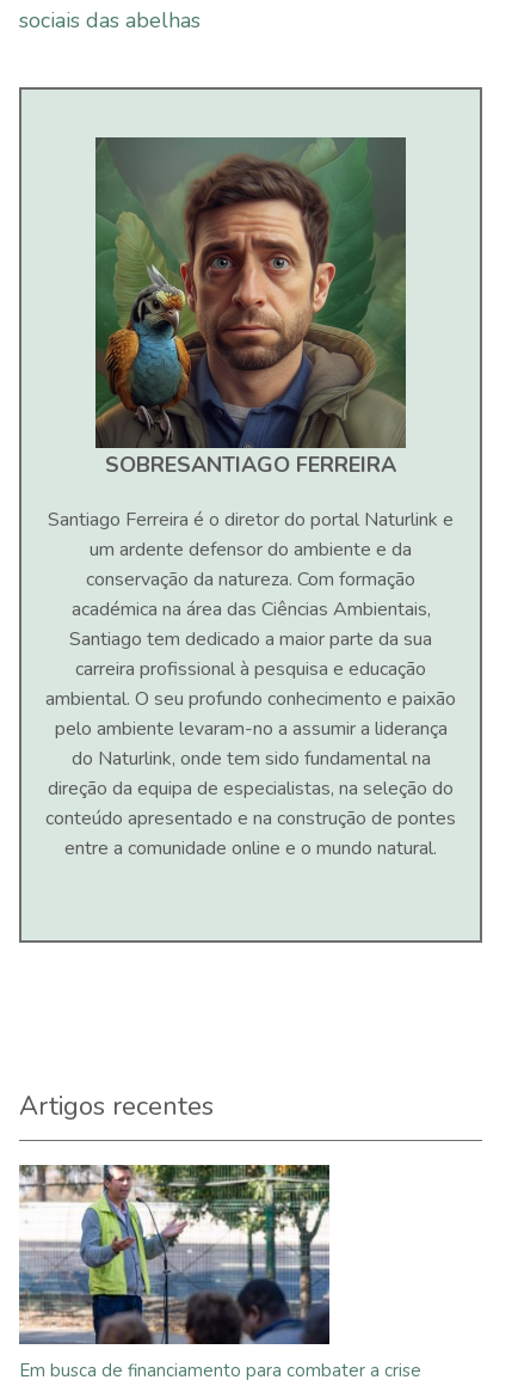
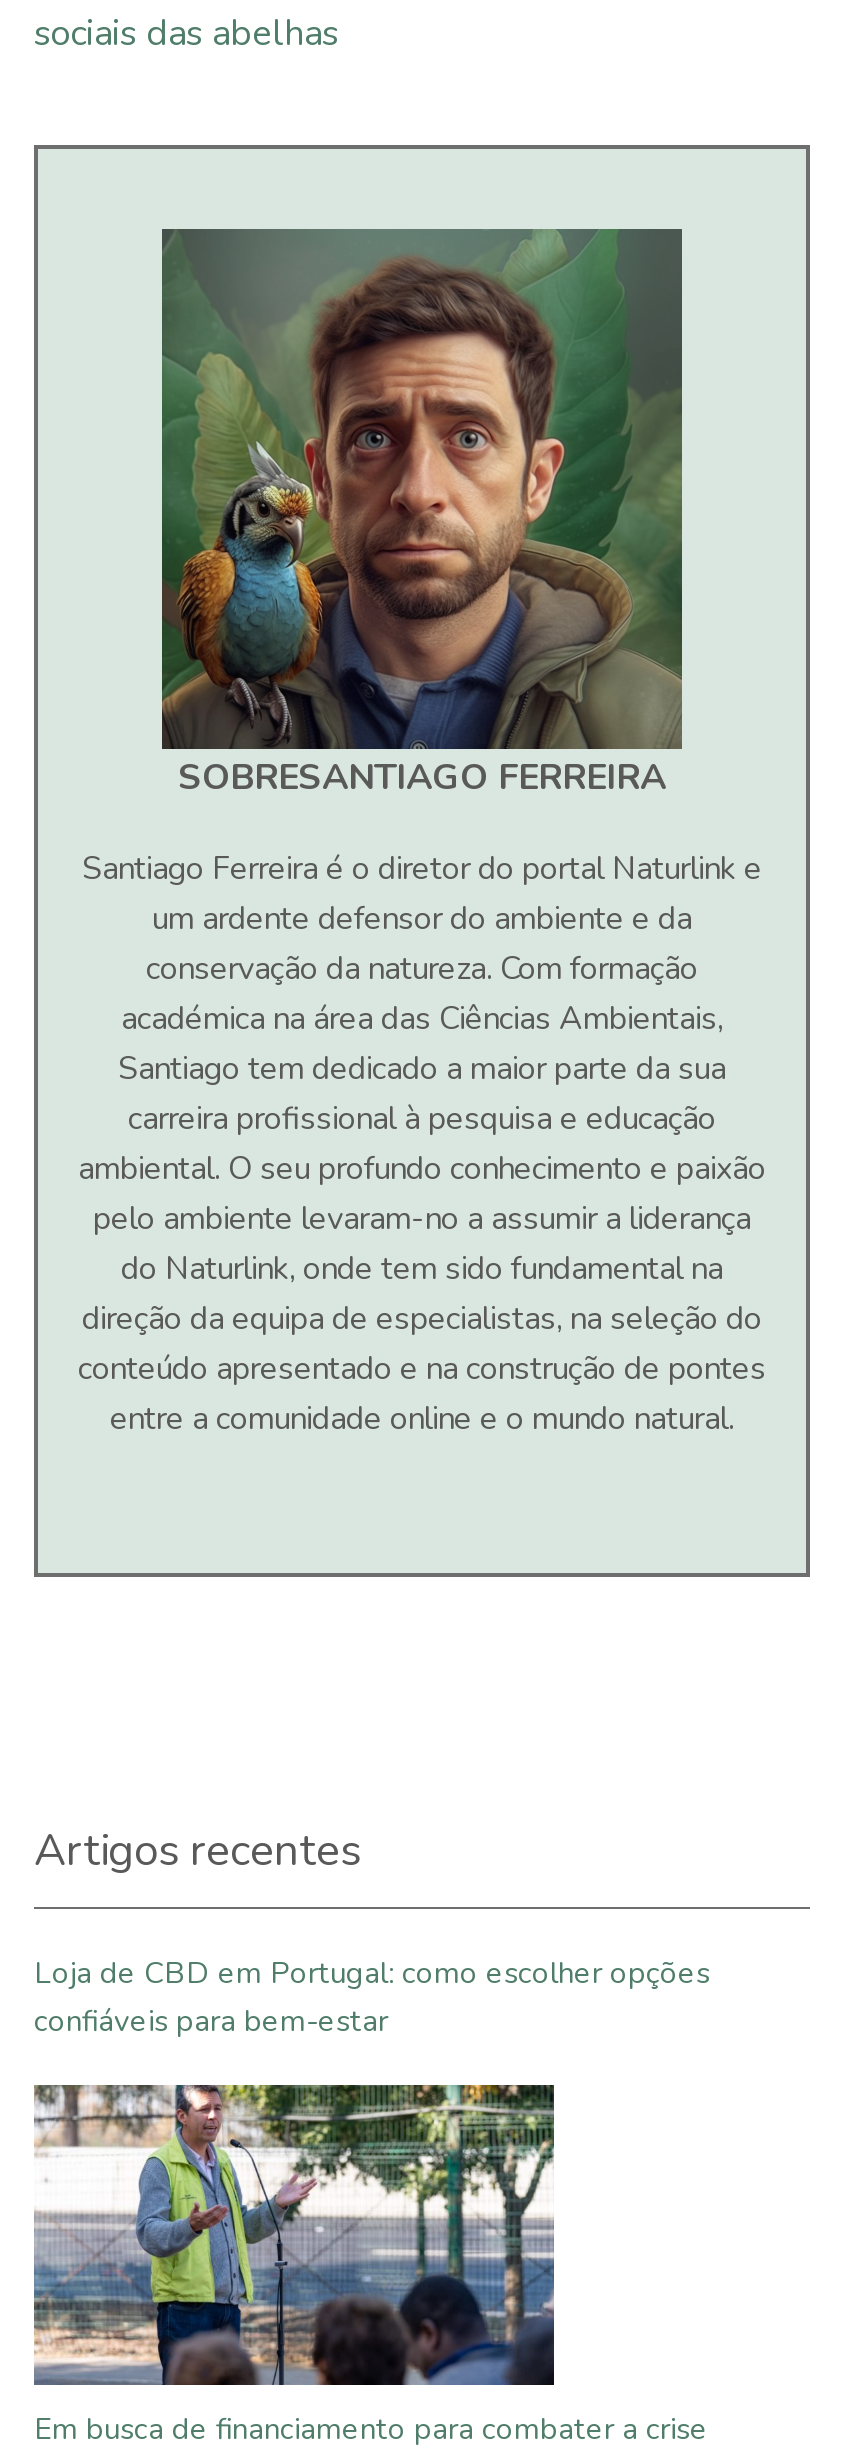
none -> [34,1952,710,2040] Loja de CBD em Portugal: como escolher opções | confiáveis para bem-estar

